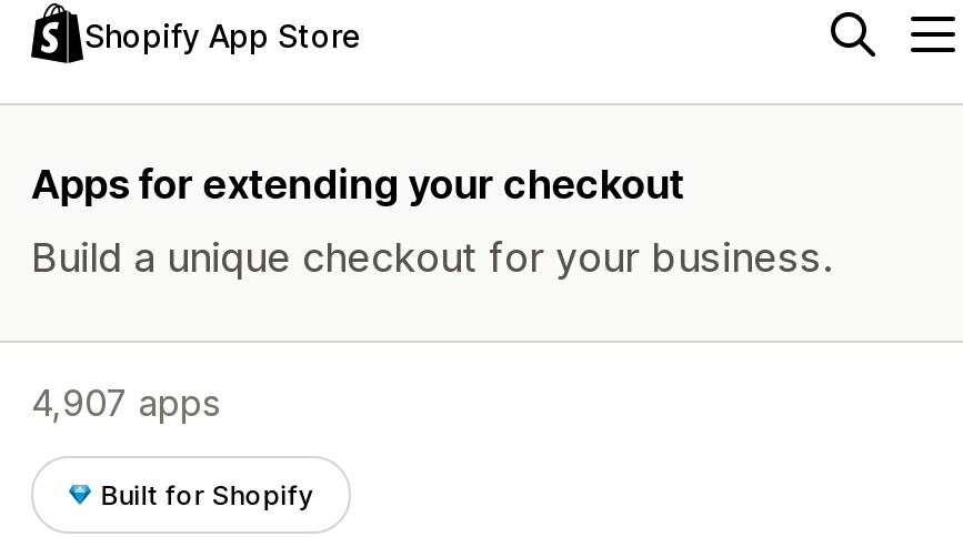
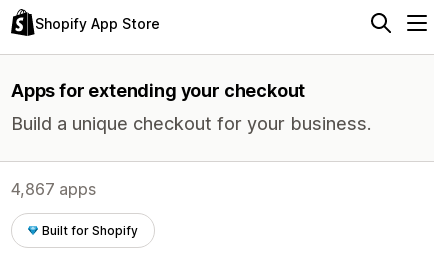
[31,381,220,425] 4,907 apps -> [11,179,96,199] 4,867 apps

